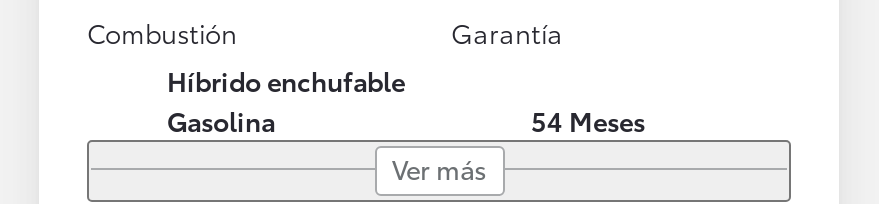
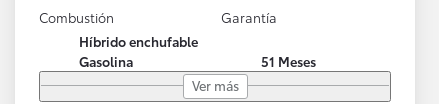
[531,101,645,137] 54 Meses -> [261,51,316,69] 51 Meses

